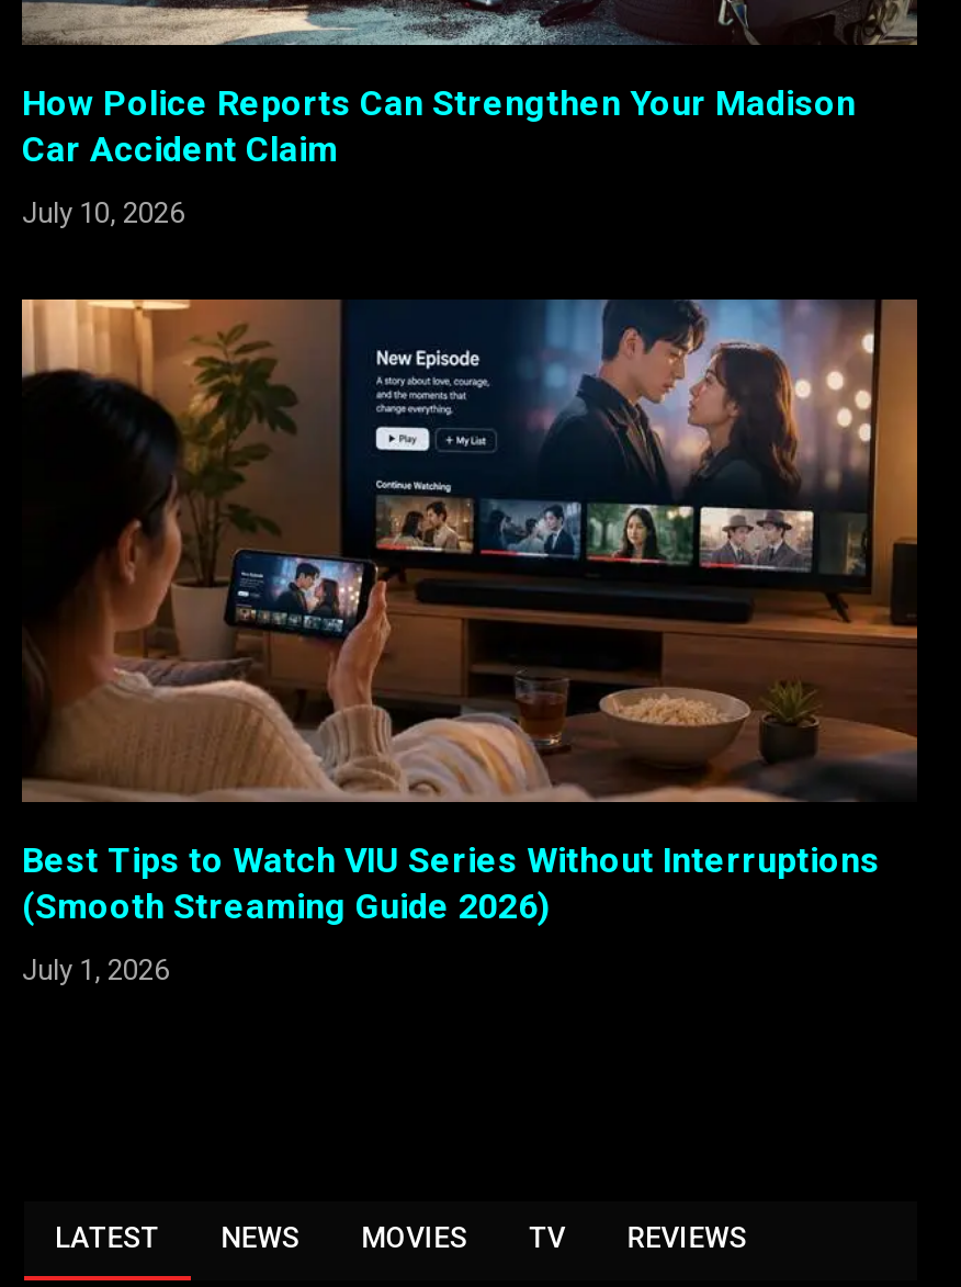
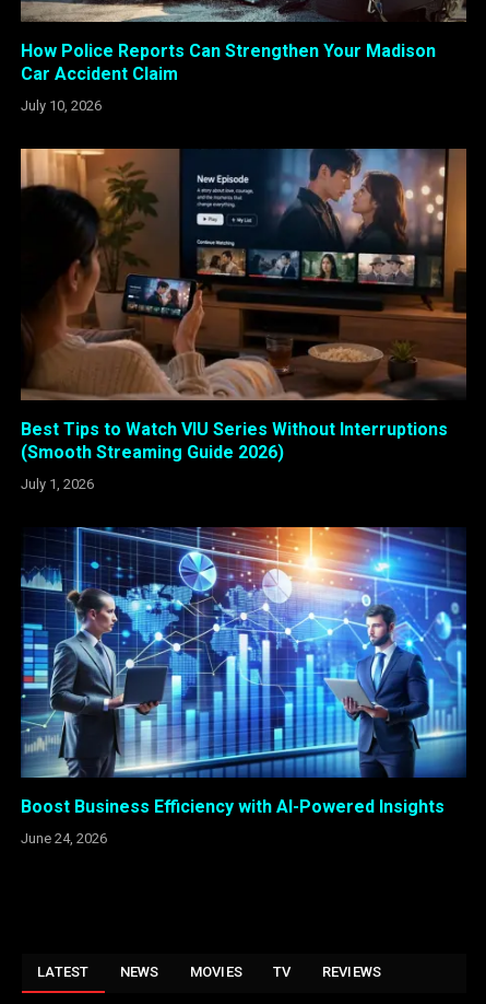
none -> [20,526,467,847] [image] | Boost Business Efficiency with AI-Powered Insights | June 24, 2026

